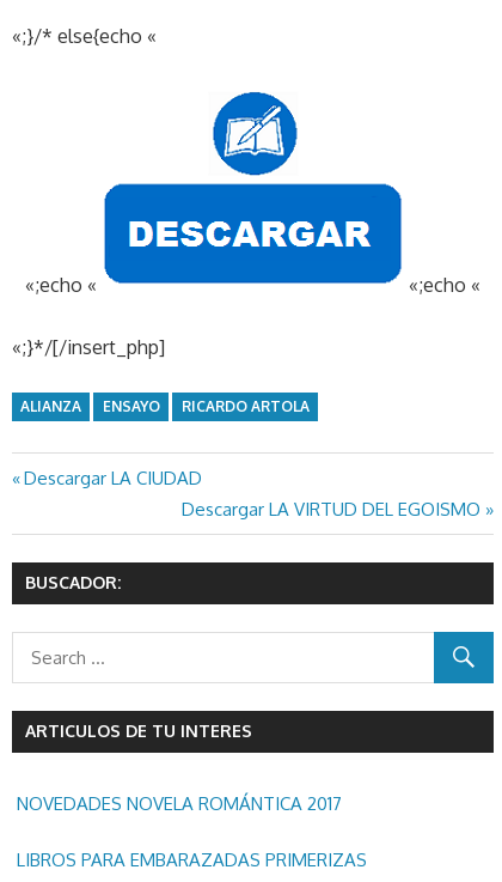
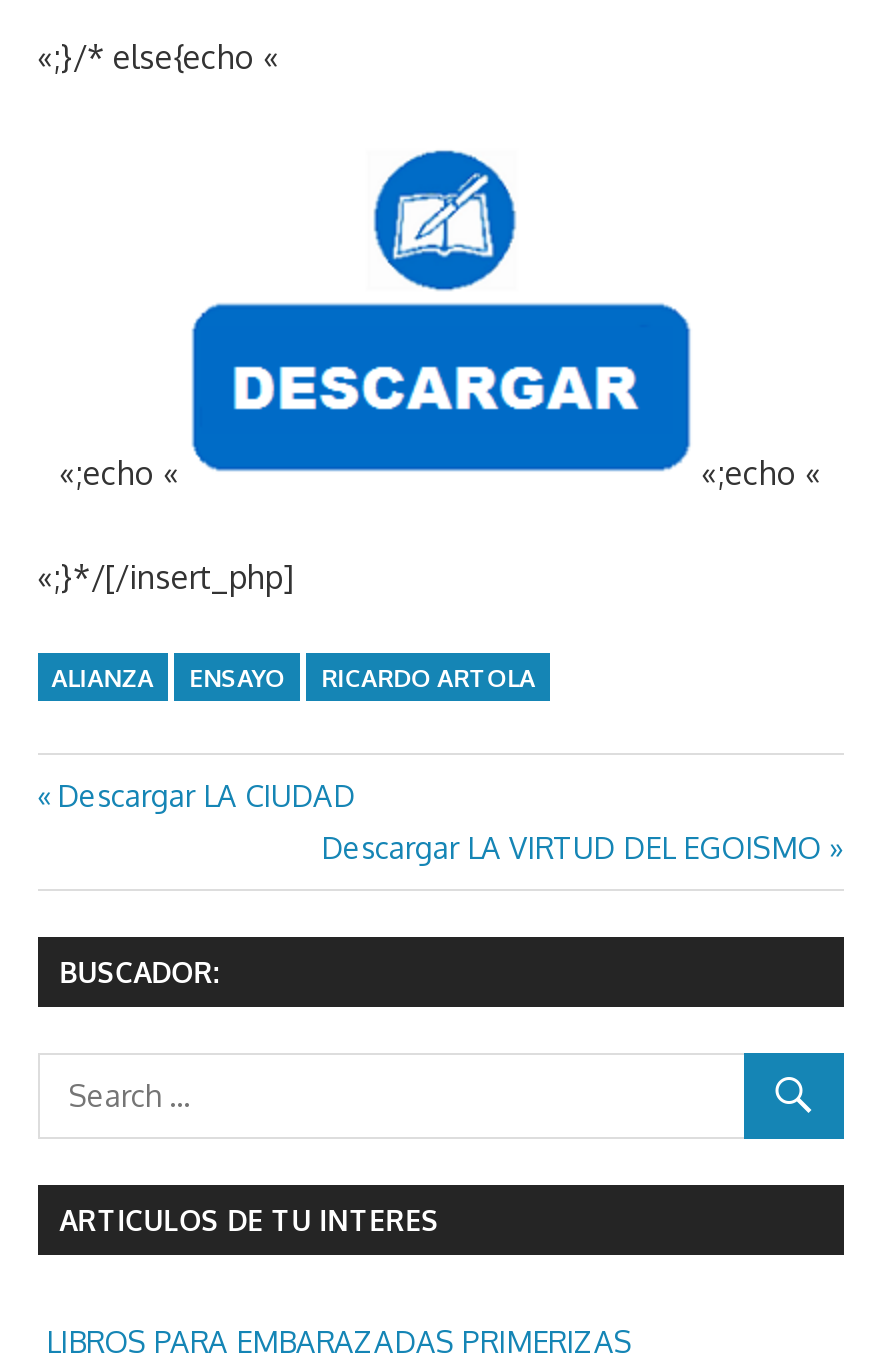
[17,793,342,816] NOVEDADES NOVELA ROMÁNTICA 2017 -> none

